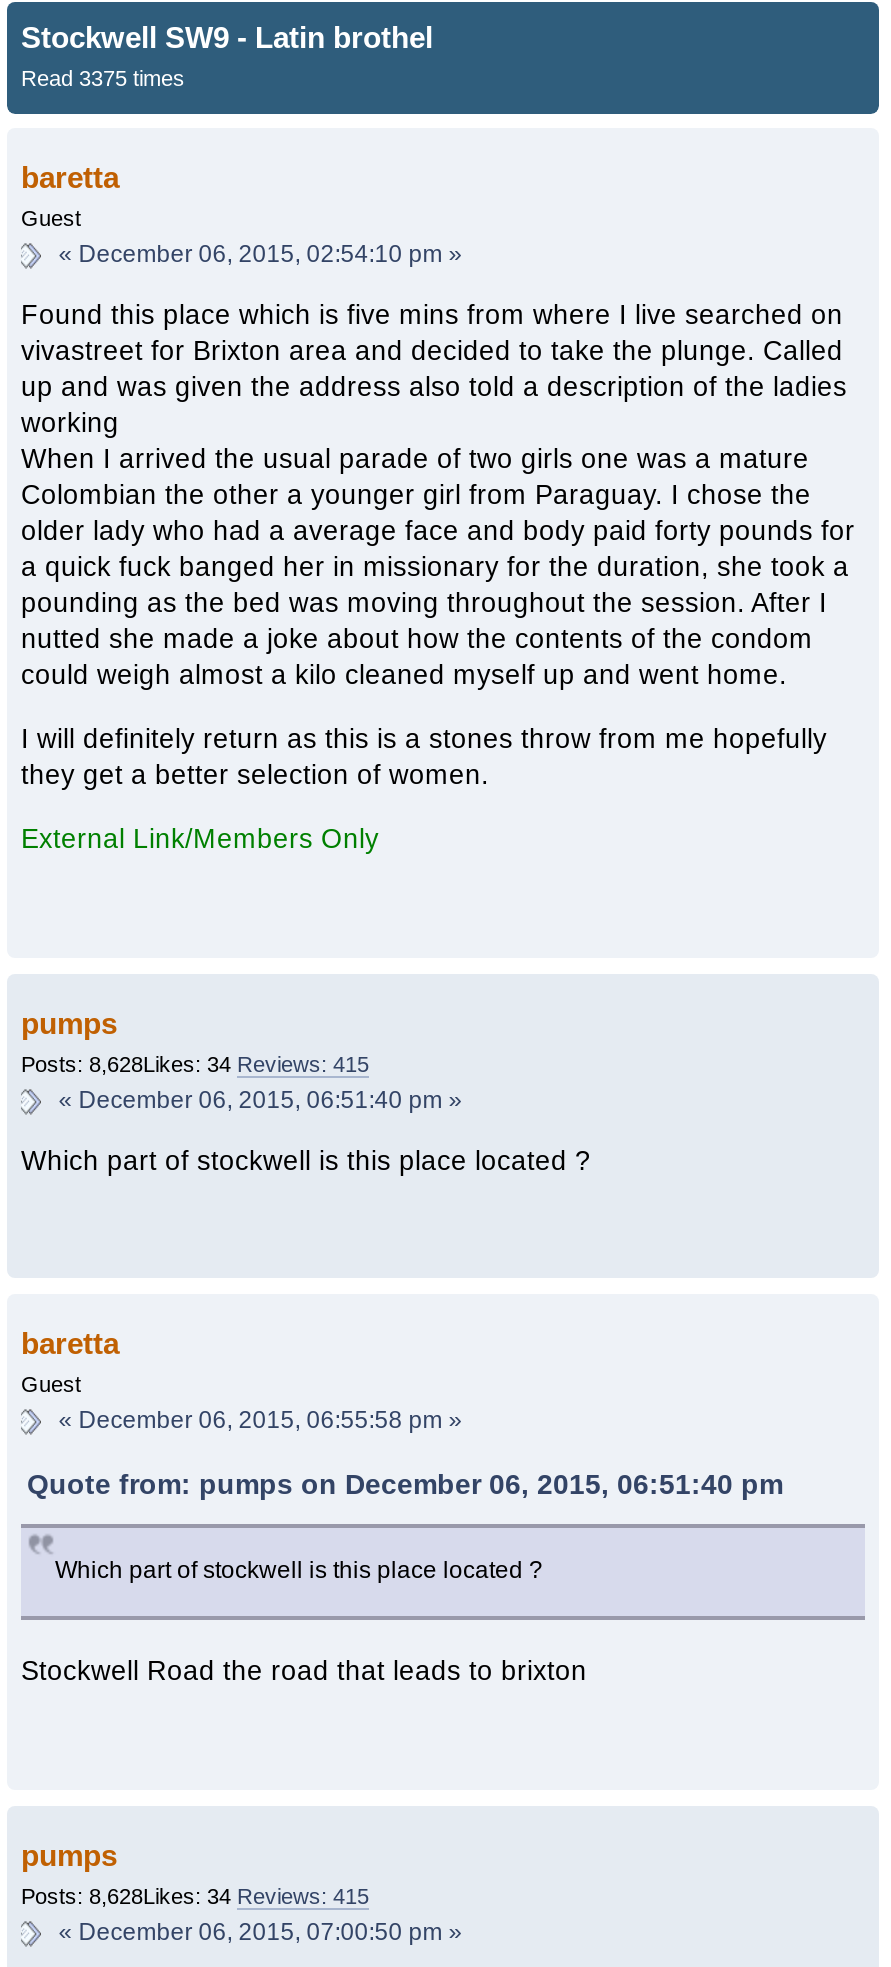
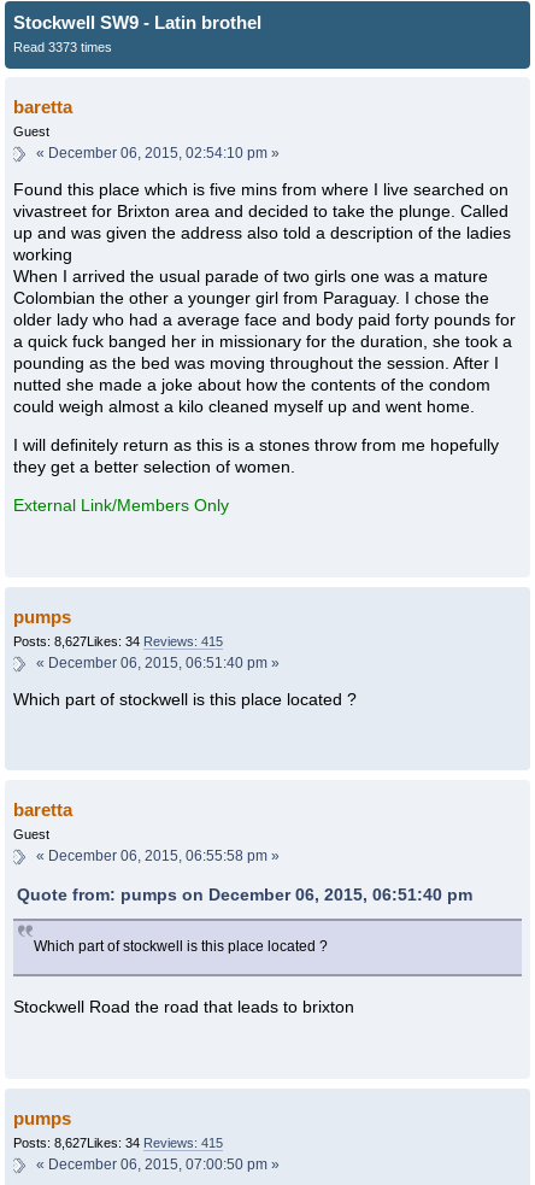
[21,66,185,90] Read 3375 times -> [13,40,112,54] Read 3373 times
[21,1051,369,1075] Posts: 8,628 Likes: 34 Reviews: 415 -> [13,634,223,648] Posts: 8,627 Likes: 34 Reviews: 415
[21,1883,369,1907] Posts: 8,628 Likes: 34 Reviews: 415 -> [13,1135,223,1150] Posts: 8,627 Likes: 34 Reviews: 415

